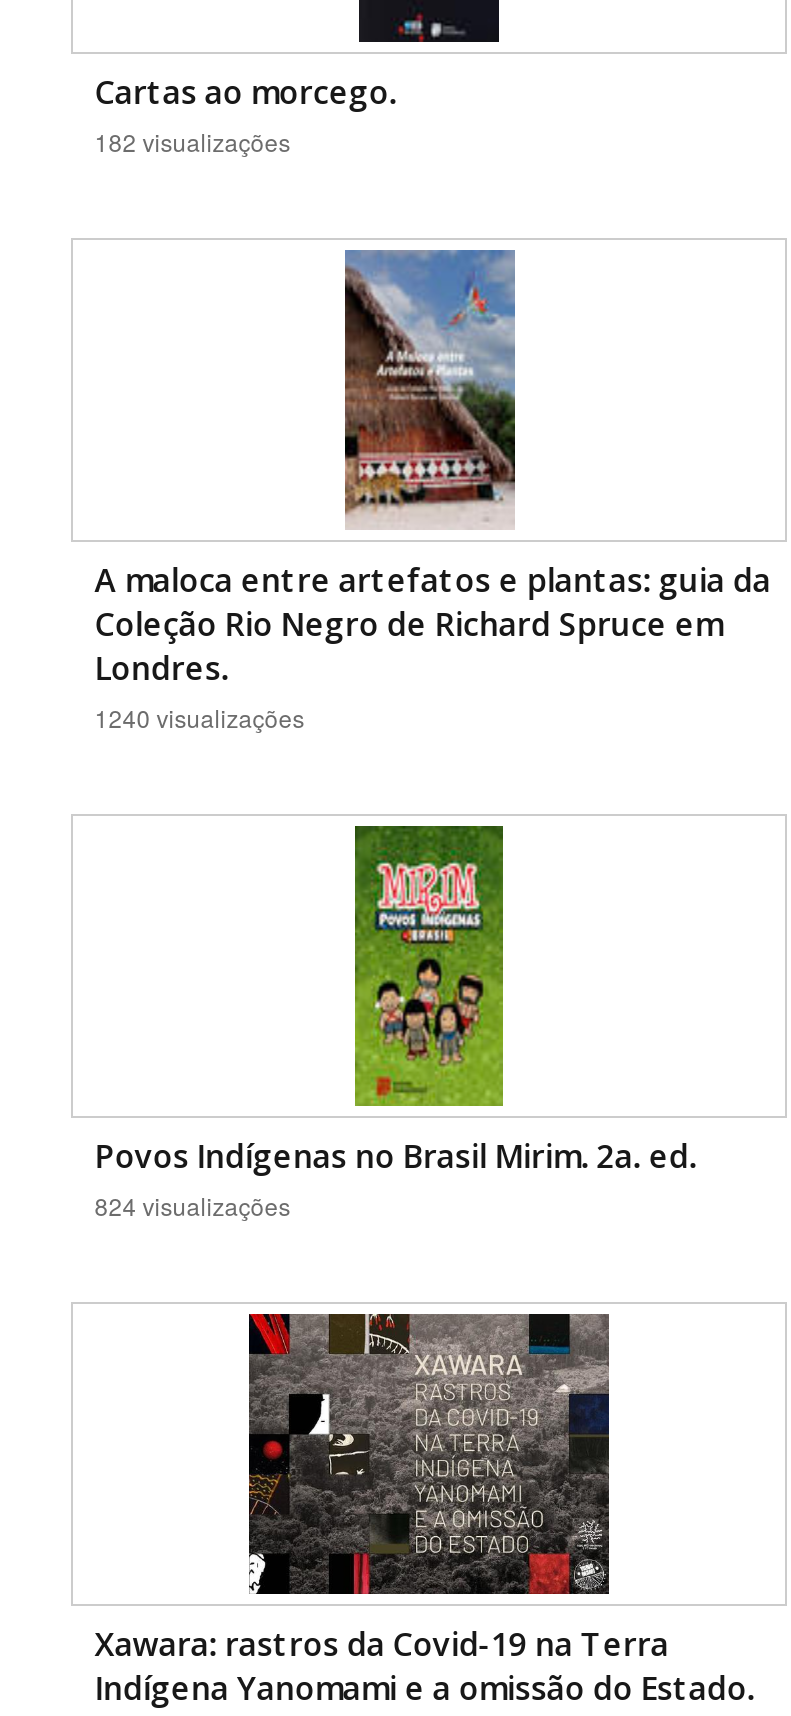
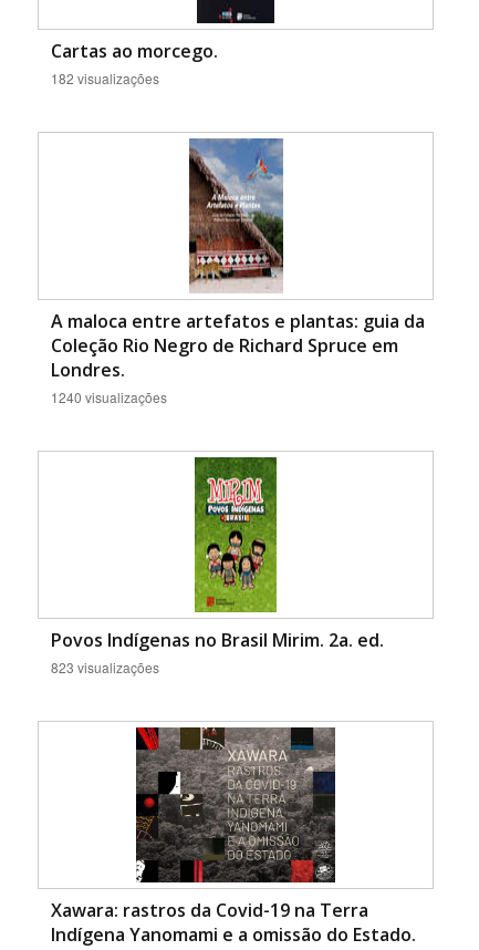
[95,1188,291,1222] 824 visualizações -> [51,658,159,676] 823 visualizações

